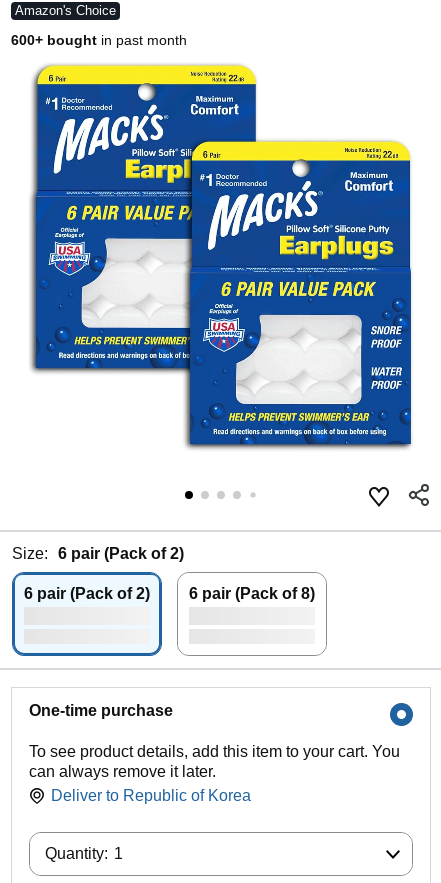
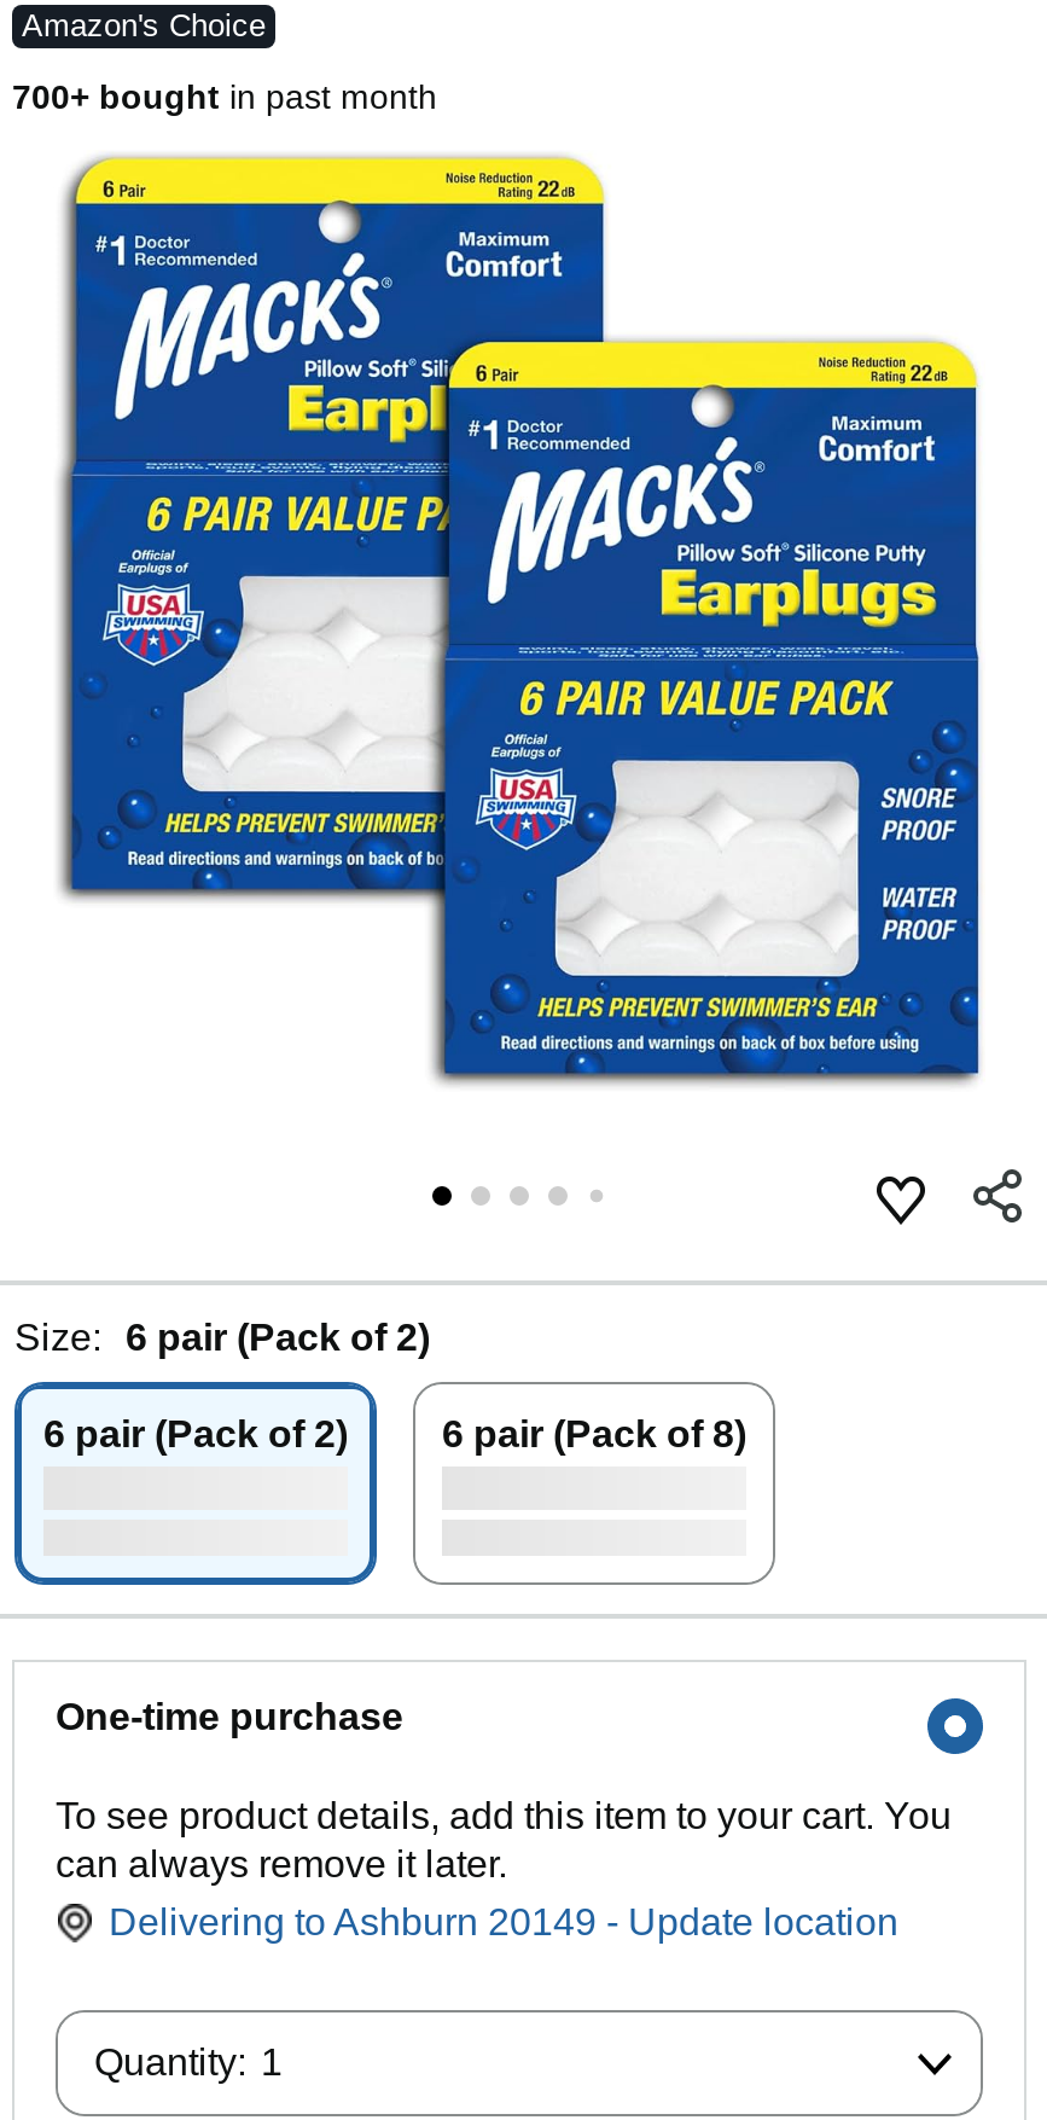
[11,32,187,48] 600+ bought in past month -> [12,77,437,116] 700+ bought in past month
[51,787,251,804] Deliver to Republic of Korea -> [109,1902,898,1943] Delivering to Ashburn 20149 - Update location

